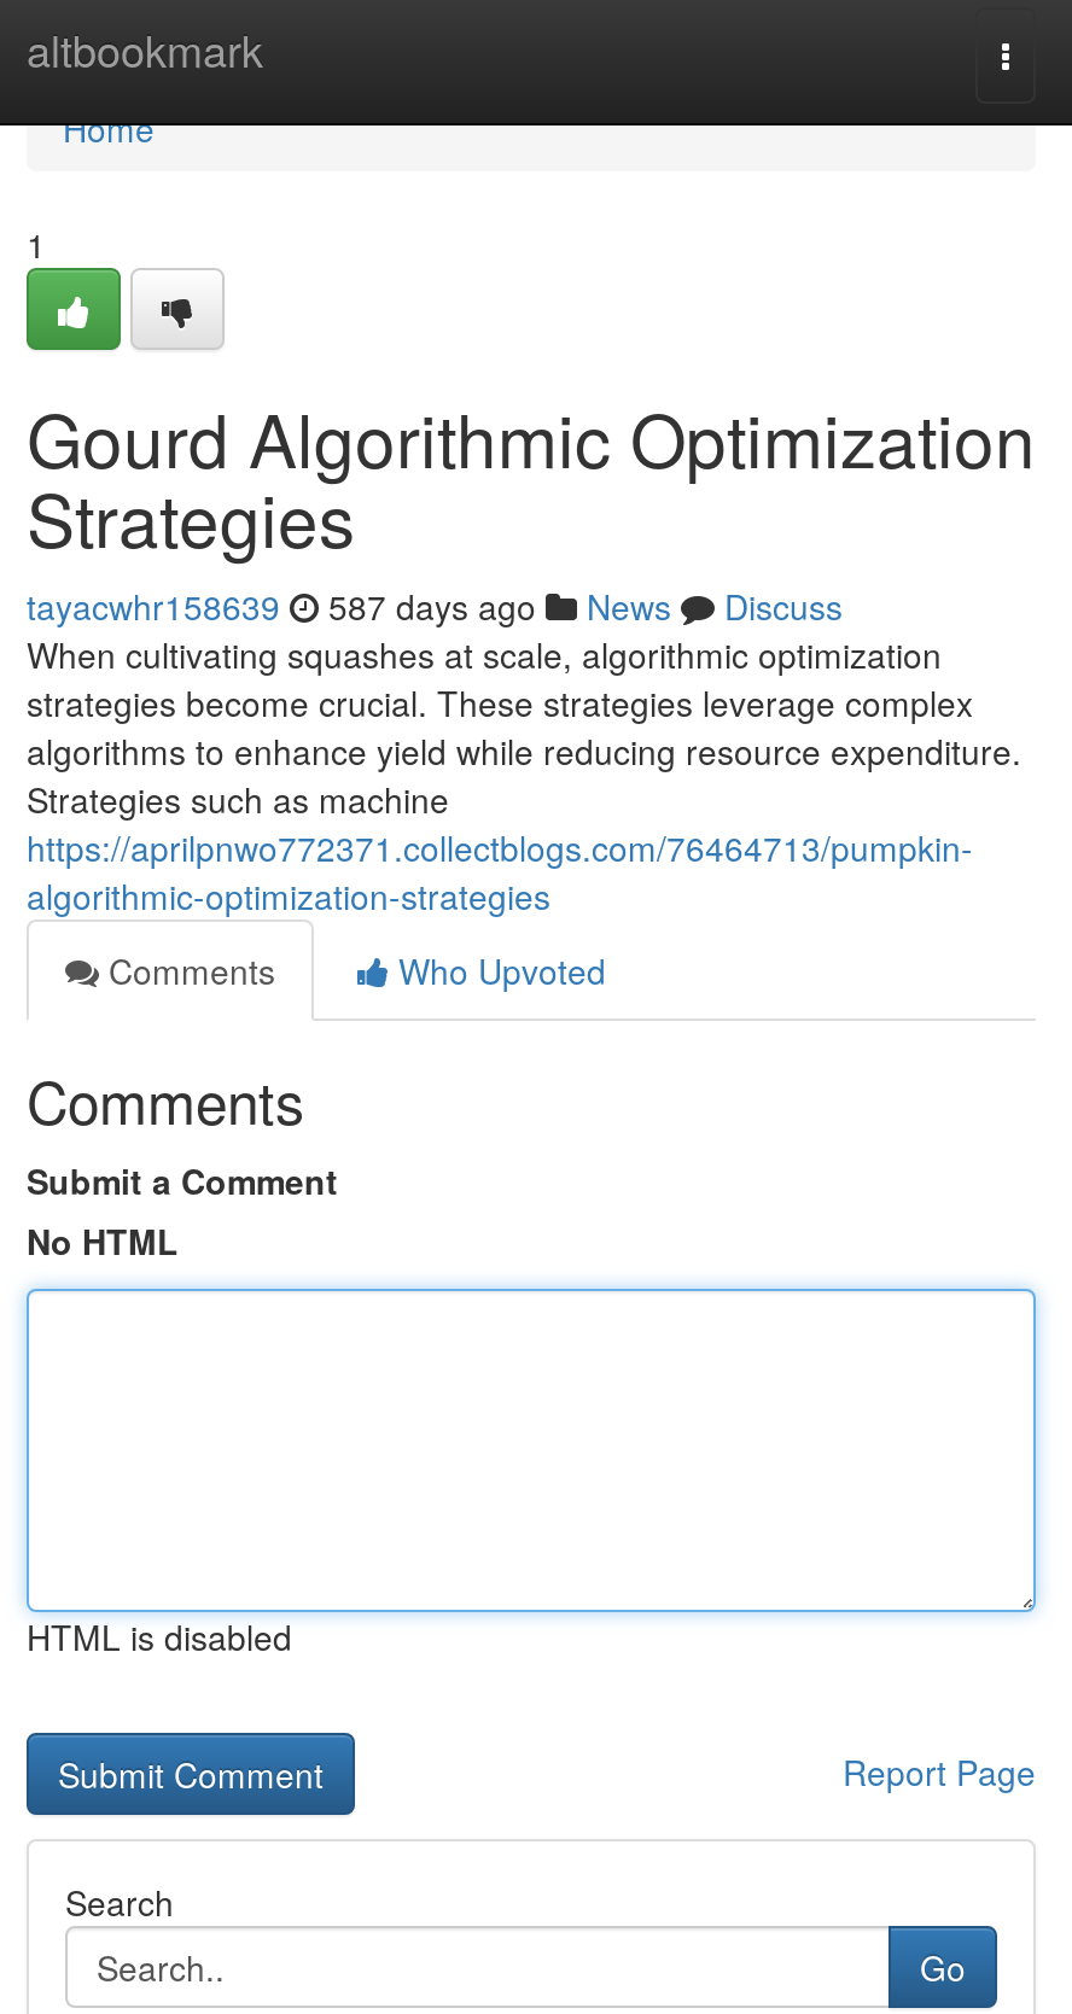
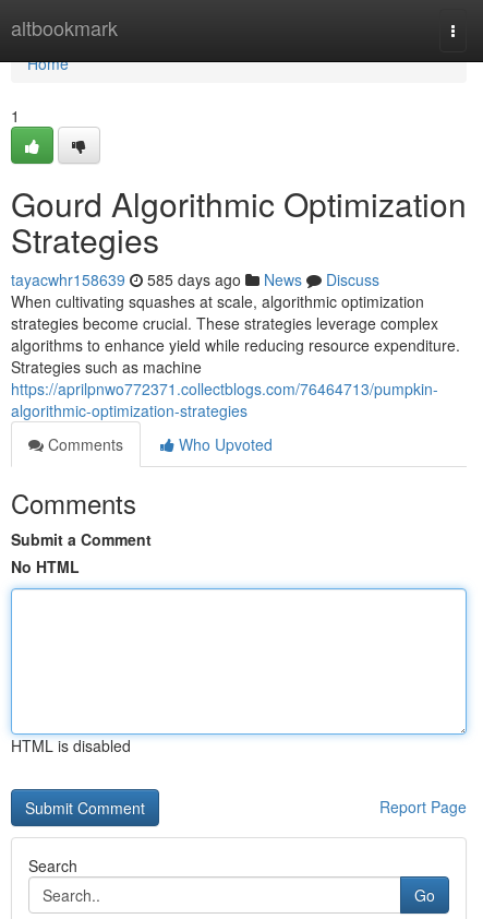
[27,582,843,630] tayacwhr158639 587 days ago News Discuss -> [11,268,379,290] tayacwhr158639 585 days ago News Discuss

